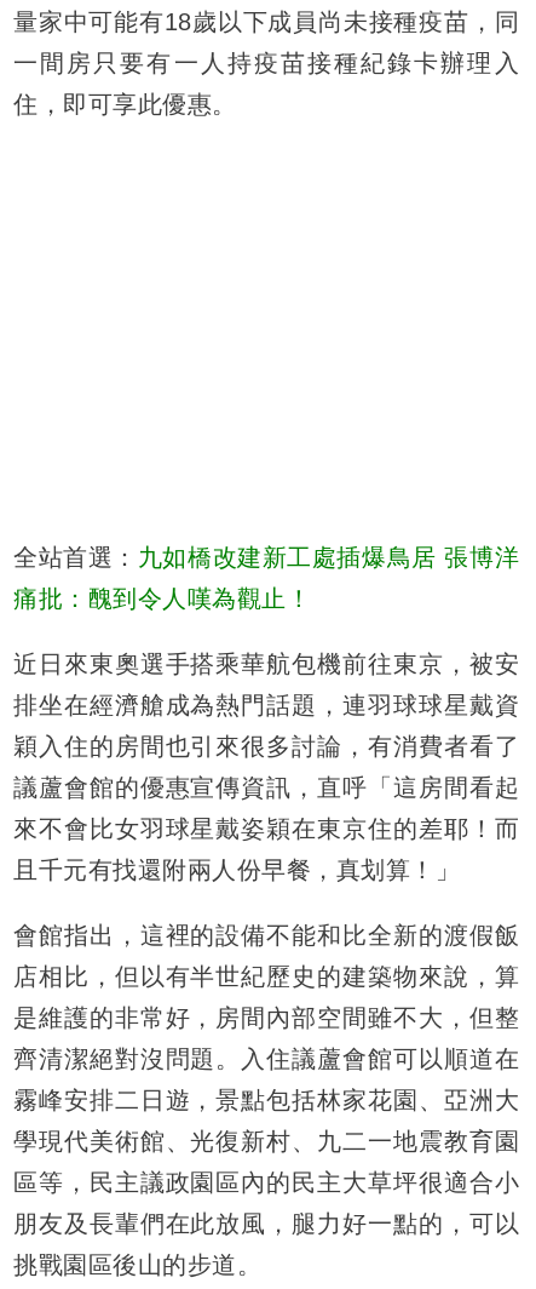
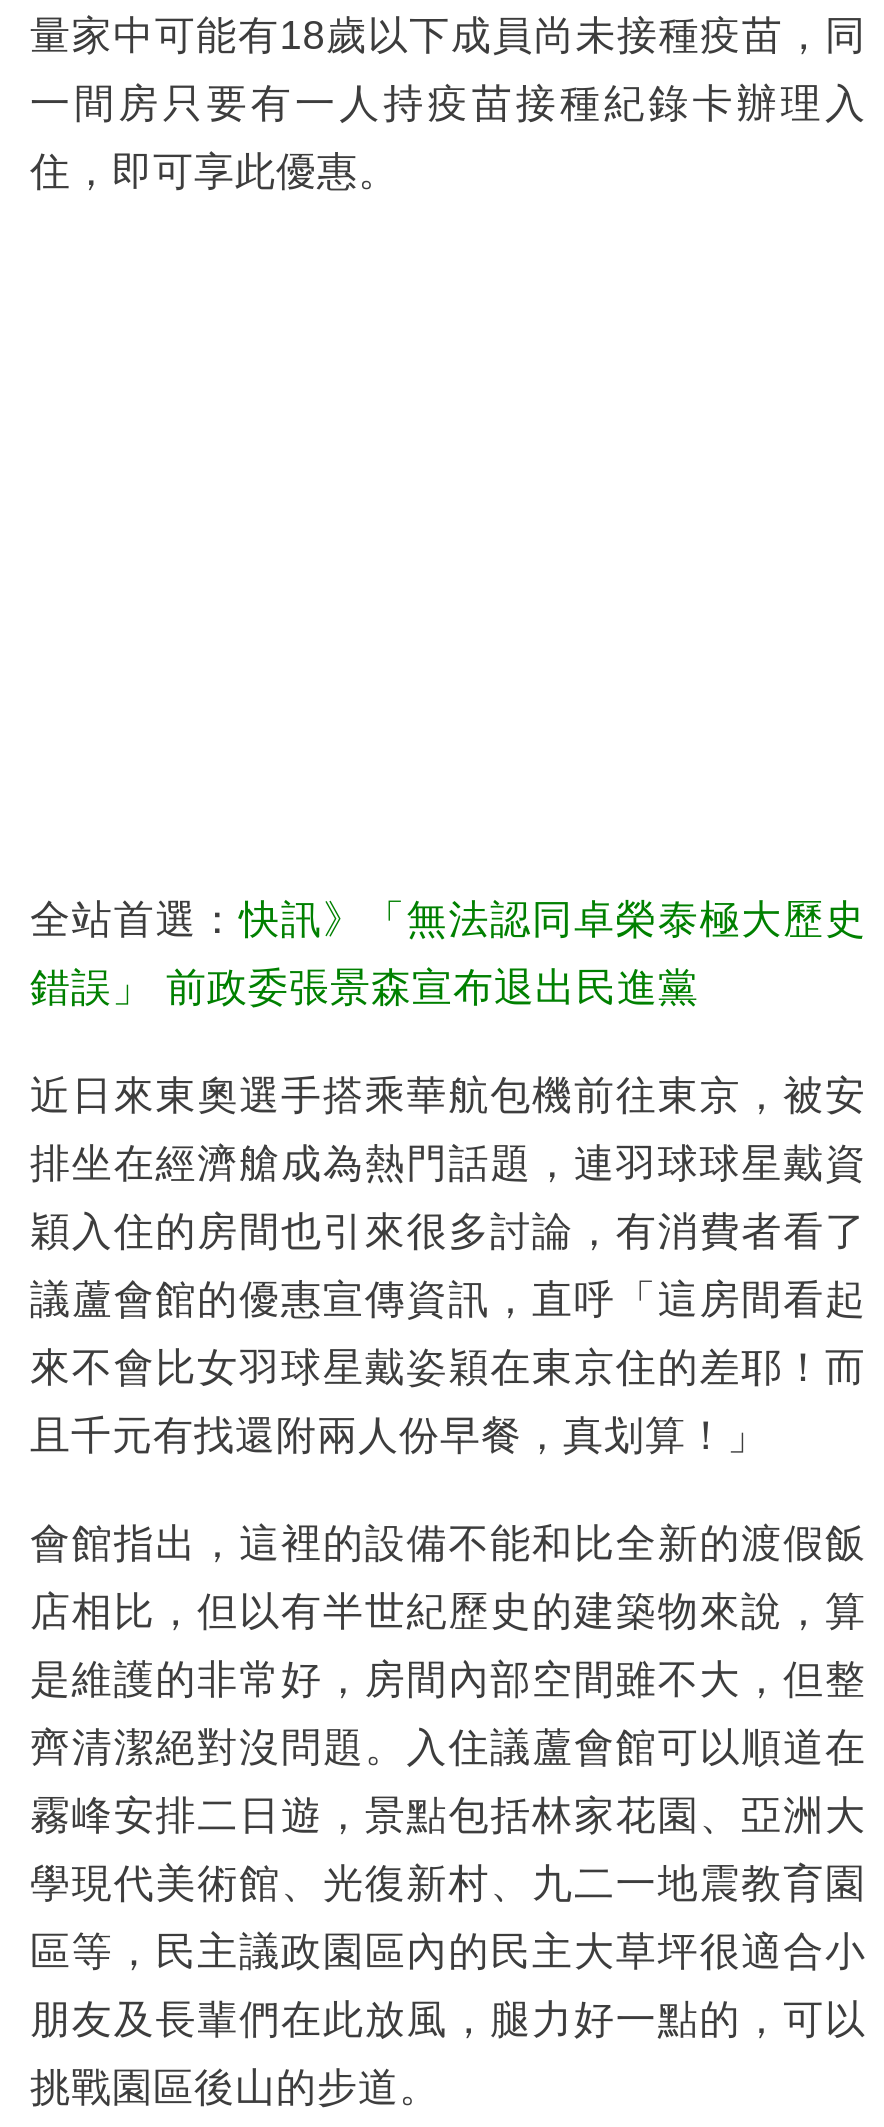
[13,544,519,570] 全站首選：九如橋改建新工處插爆鳥居 張博洋 -> [30,896,866,940] 全站首選：快訊》「無法認同卓榮泰極大歷史
[13,585,311,611] 痛批：醜到令人嘆為觀止！ -> [30,964,699,1008] 錯誤」 前政委張景森宣布退出民進黨

